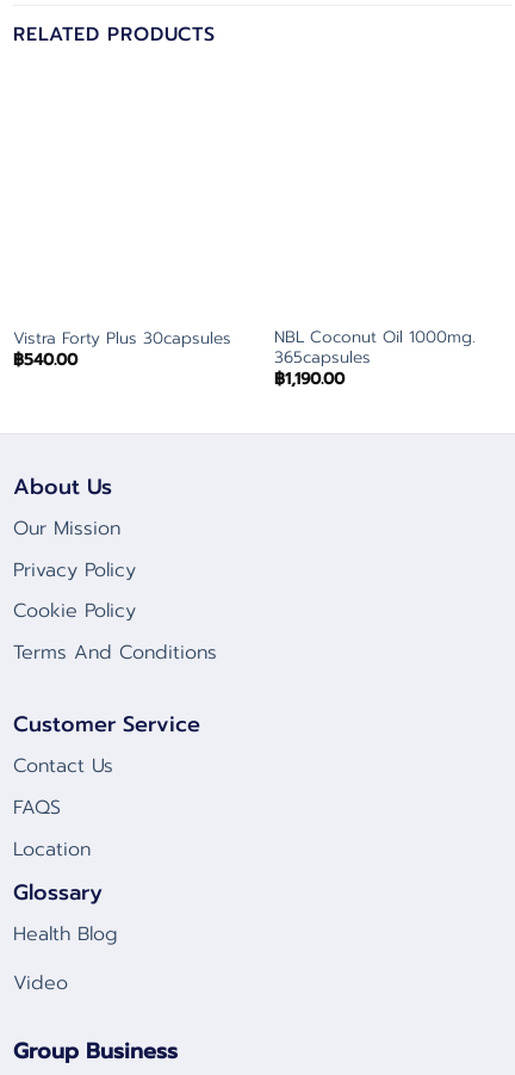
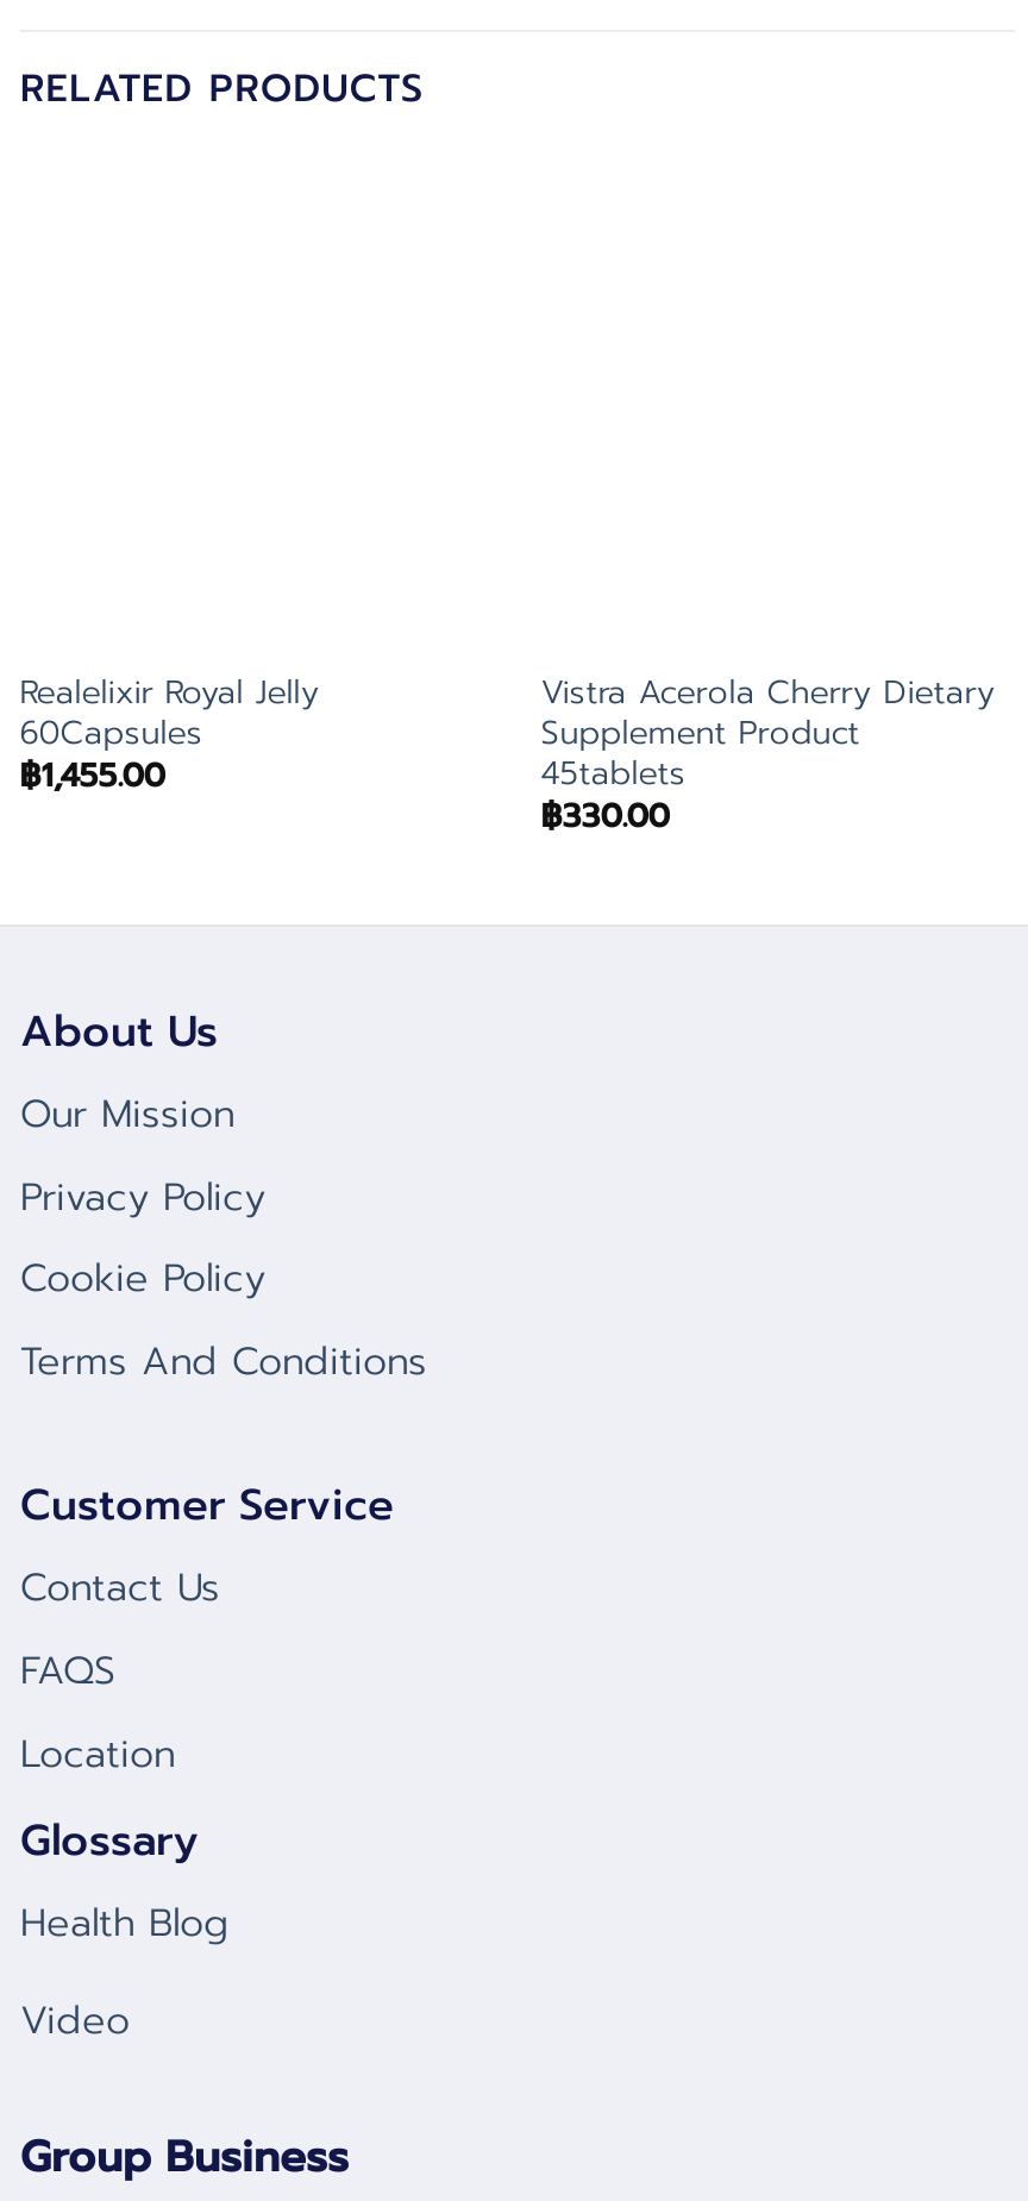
[13,325,231,372] Vistra Forty Plus 30capsules | ฿540.00 -> [20,668,320,802] Realelixir Royal Jelly | 60Capsules | ฿1,455.00
[274,325,475,392] NBL Coconut Oil 1000mg. | 365capsules | ฿1,190.00 -> [541,668,995,842] Vistra Acerola Cherry Dietary | Supplement Product | 45tablets | ฿330.00

